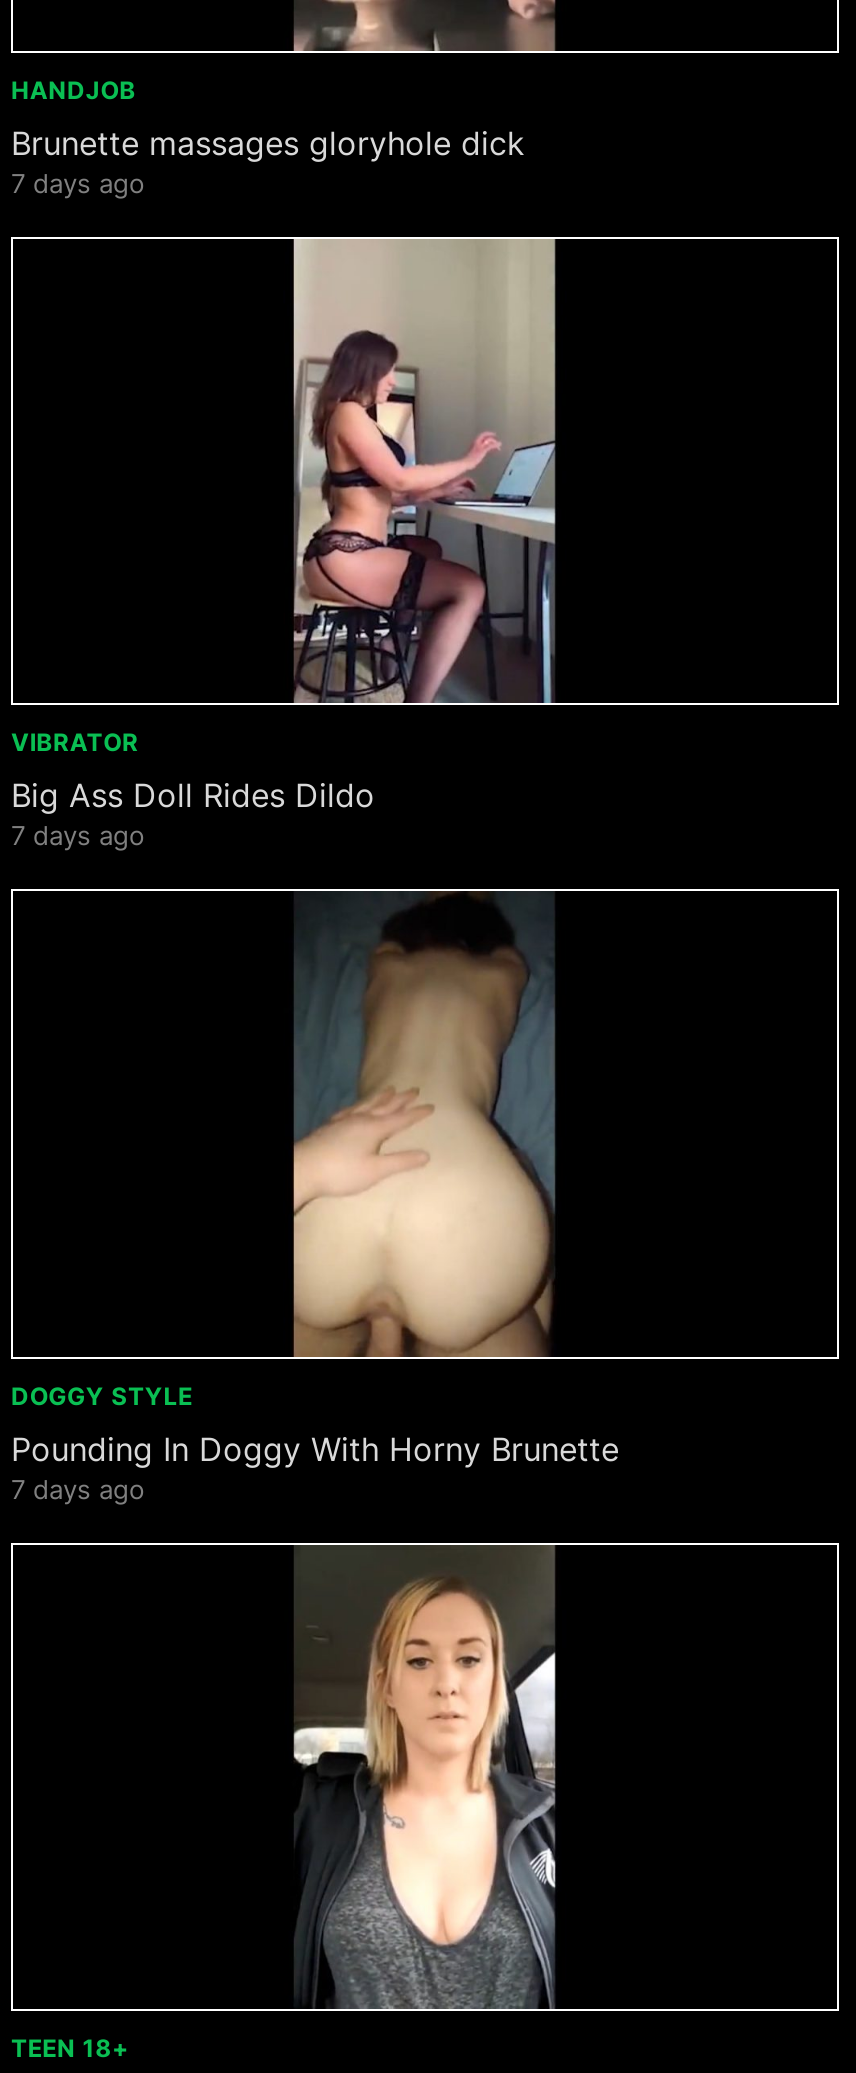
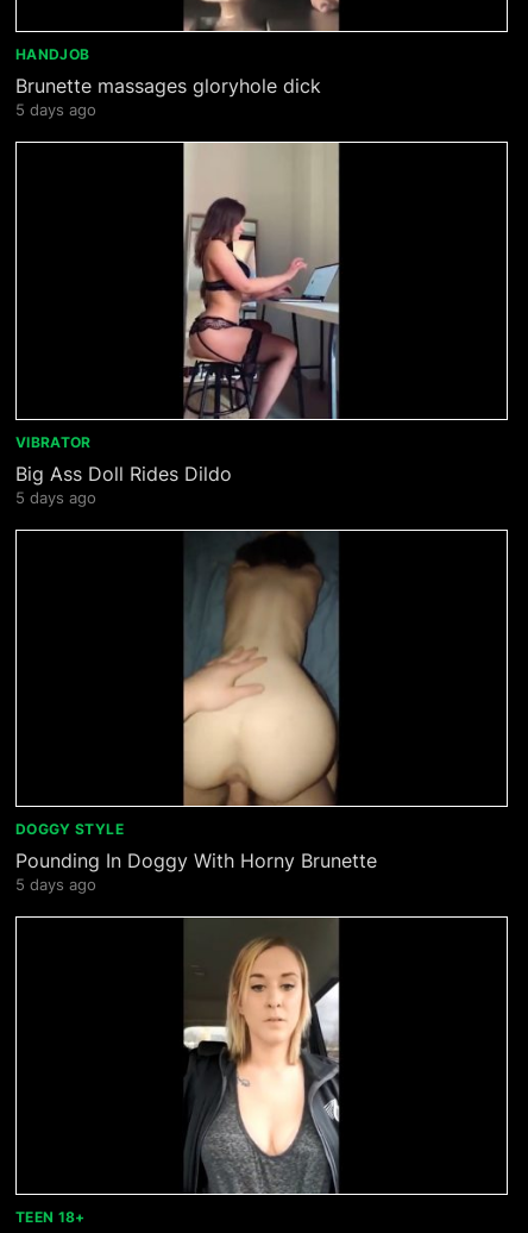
[11,168,145,200] 7 days ago -> [15,100,96,119] 5 days ago
[11,820,145,852] 7 days ago -> [15,487,96,507] 5 days ago
[11,1472,145,1504] 7 days ago -> [15,875,96,894] 5 days ago

